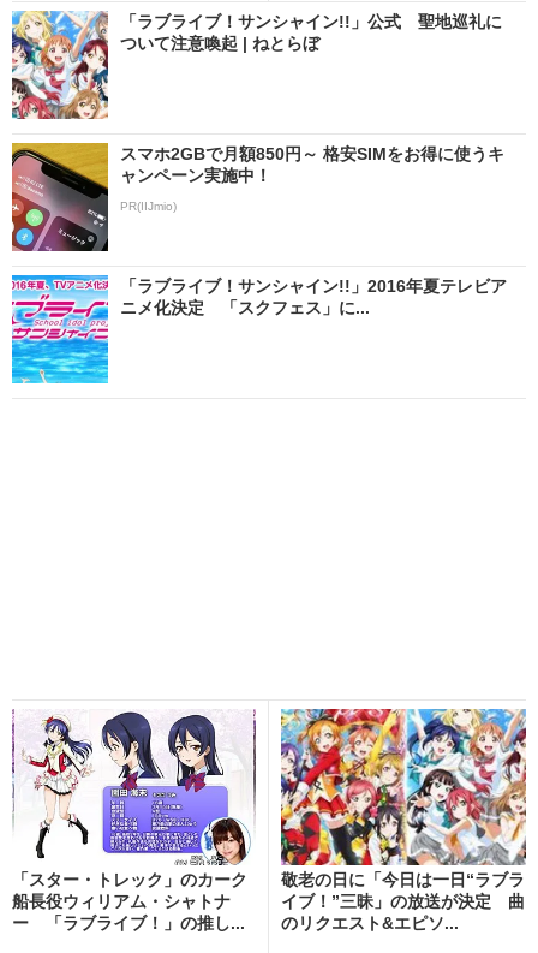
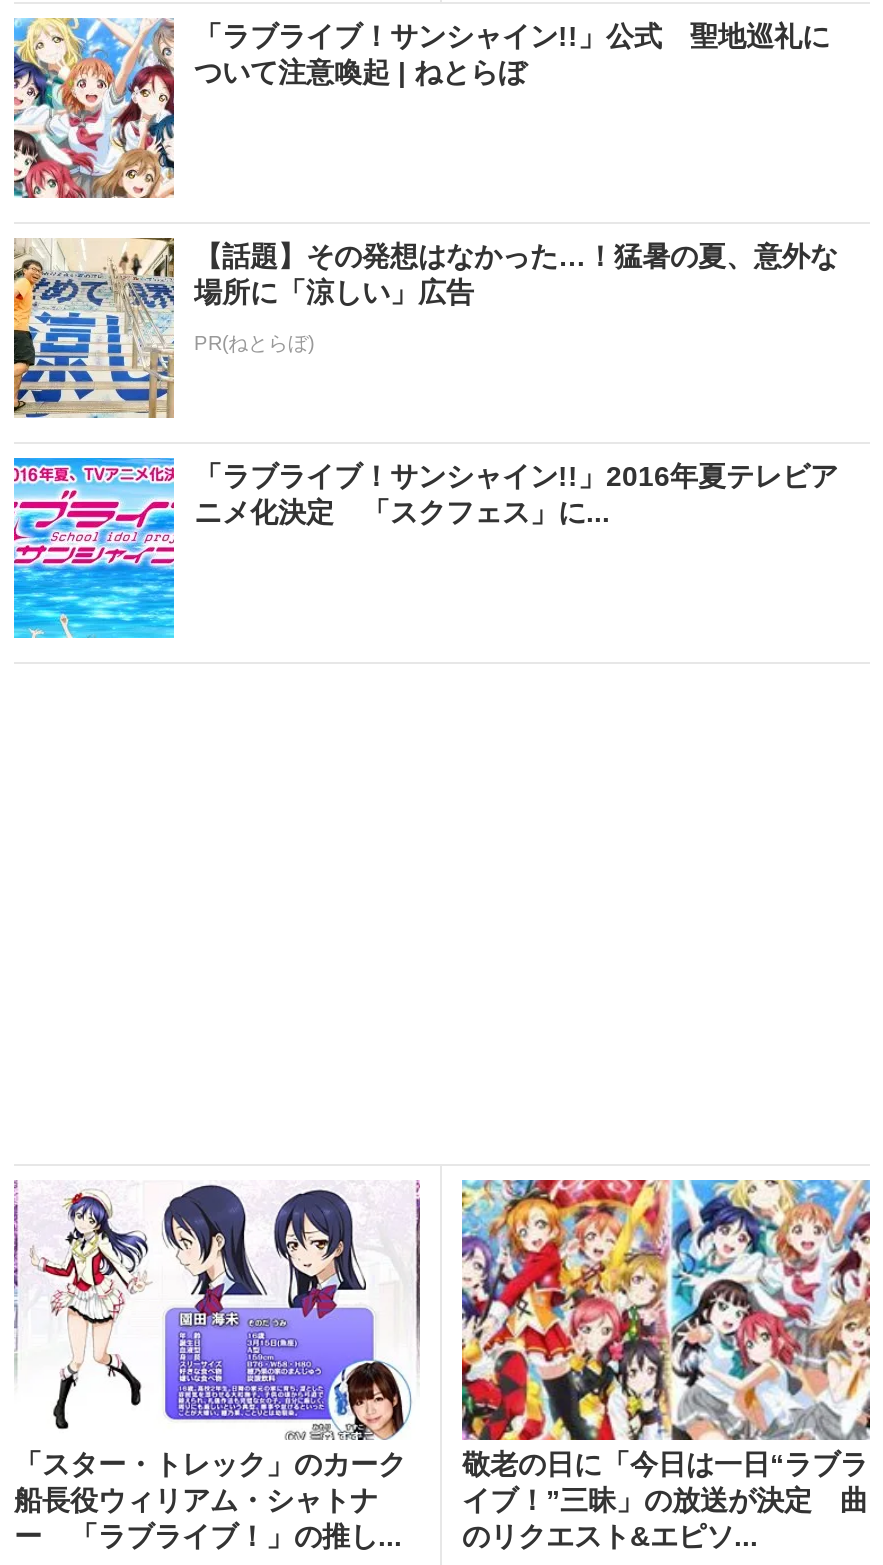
[11,142,504,252] [image] | スマホ2GBで月額850円～ 格安SIMをお得に使うキ | ャンペーン実施中！ -> [12,236,838,420] [image] | 【話題】その発想はなかった…！猛暑の夏、意外な | 場所に「涼しい」広告
[120,199,177,213] PR(IIJmio) -> [194,332,314,354] PR(ねとらぼ)

